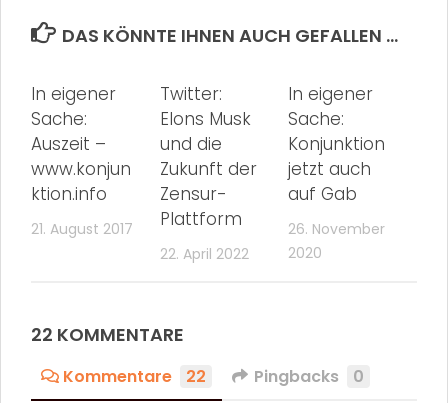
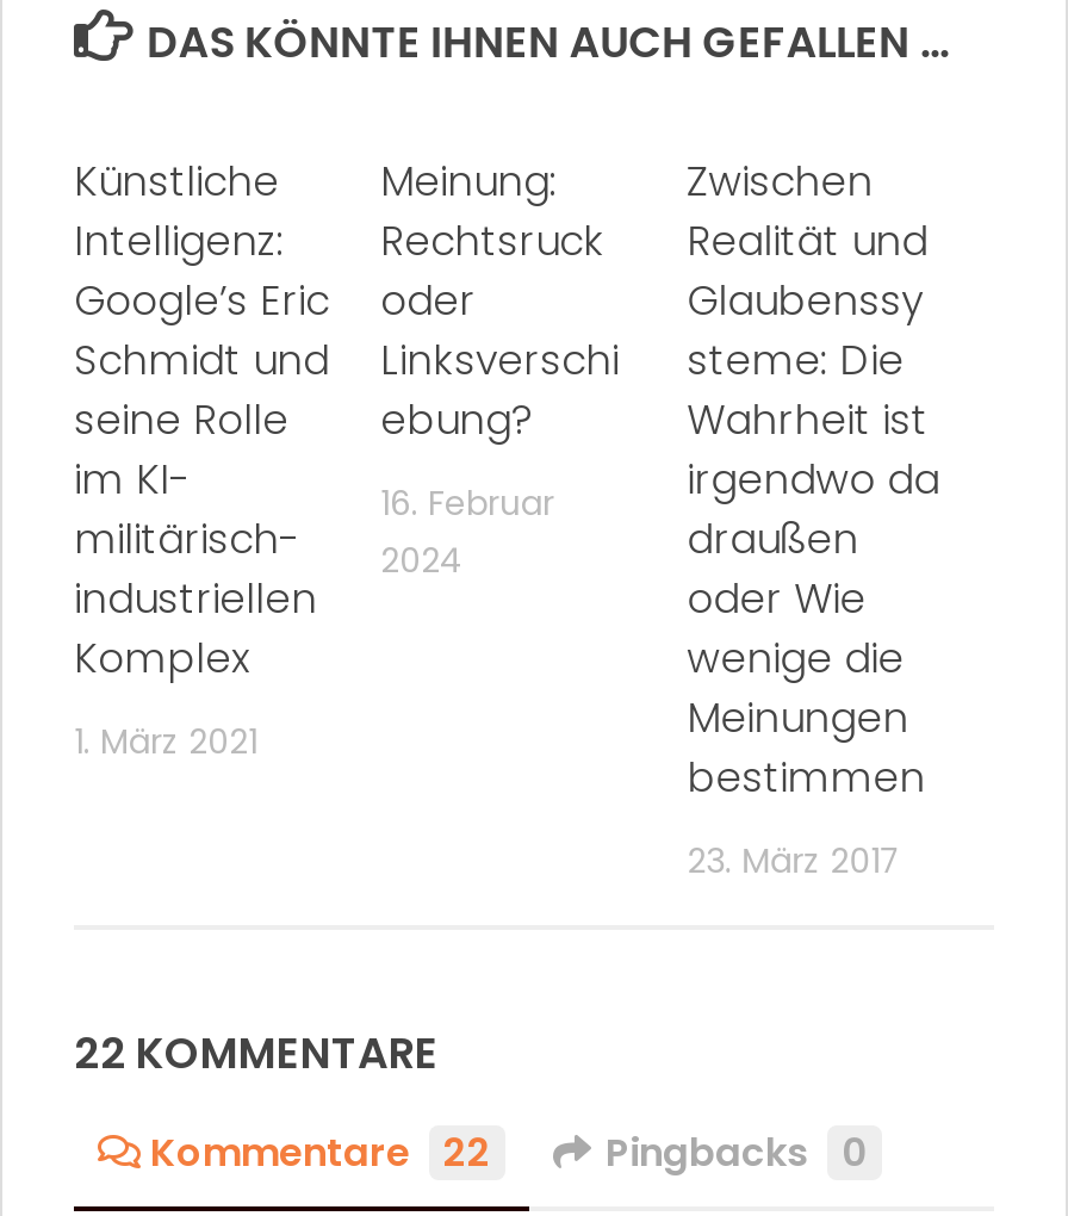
[31,82,131,206] In eigener | Sache: | Auszeit – | www.konjun | ktion.info -> [74,153,329,687] Künstliche | Intelligenz: | Google’s Eric | Schmidt und | seine Rolle | im KI- | militärisch- | industriellen | Komplex
[159,82,256,231] Twitter: | Elons Musk | und die | Zukunft der | Zensur- | Plattform -> [380,153,619,449] Meinung: | Rechtsruck | oder | Linksverschi | ebung?
[288,82,385,206] In eigener | Sache: | Konjunktion | jetzt auch | auf Gab -> [687,153,940,807] Zwischen | Realität und | Glaubenssy | steme: Die | Wahrheit ist | irgendwo da | draußen | oder Wie | wenige die | Meinungen | bestimmen
[31,219,133,239] 21. August 2017 -> [74,718,257,766] 1. März 2021
[288,219,385,263] 26. November | 2020 -> [687,838,901,885] 23. März 2017
[159,244,248,264] 22. April 2022 -> [380,480,554,585] 16. Februar | 2024

